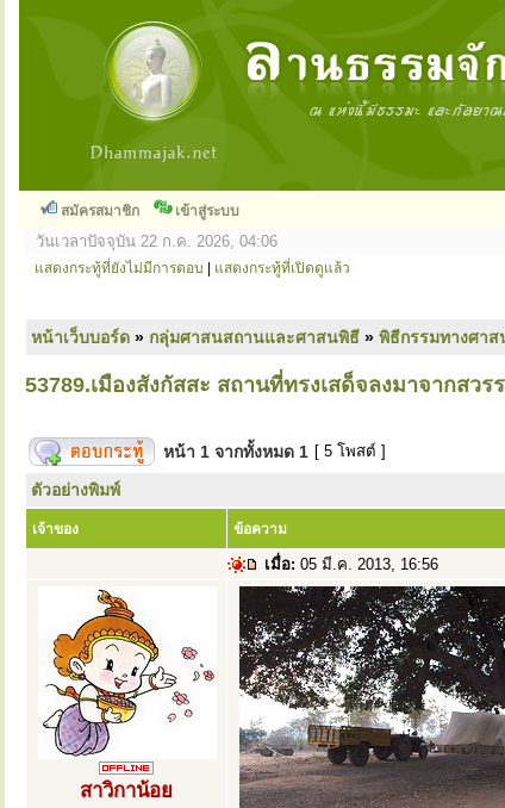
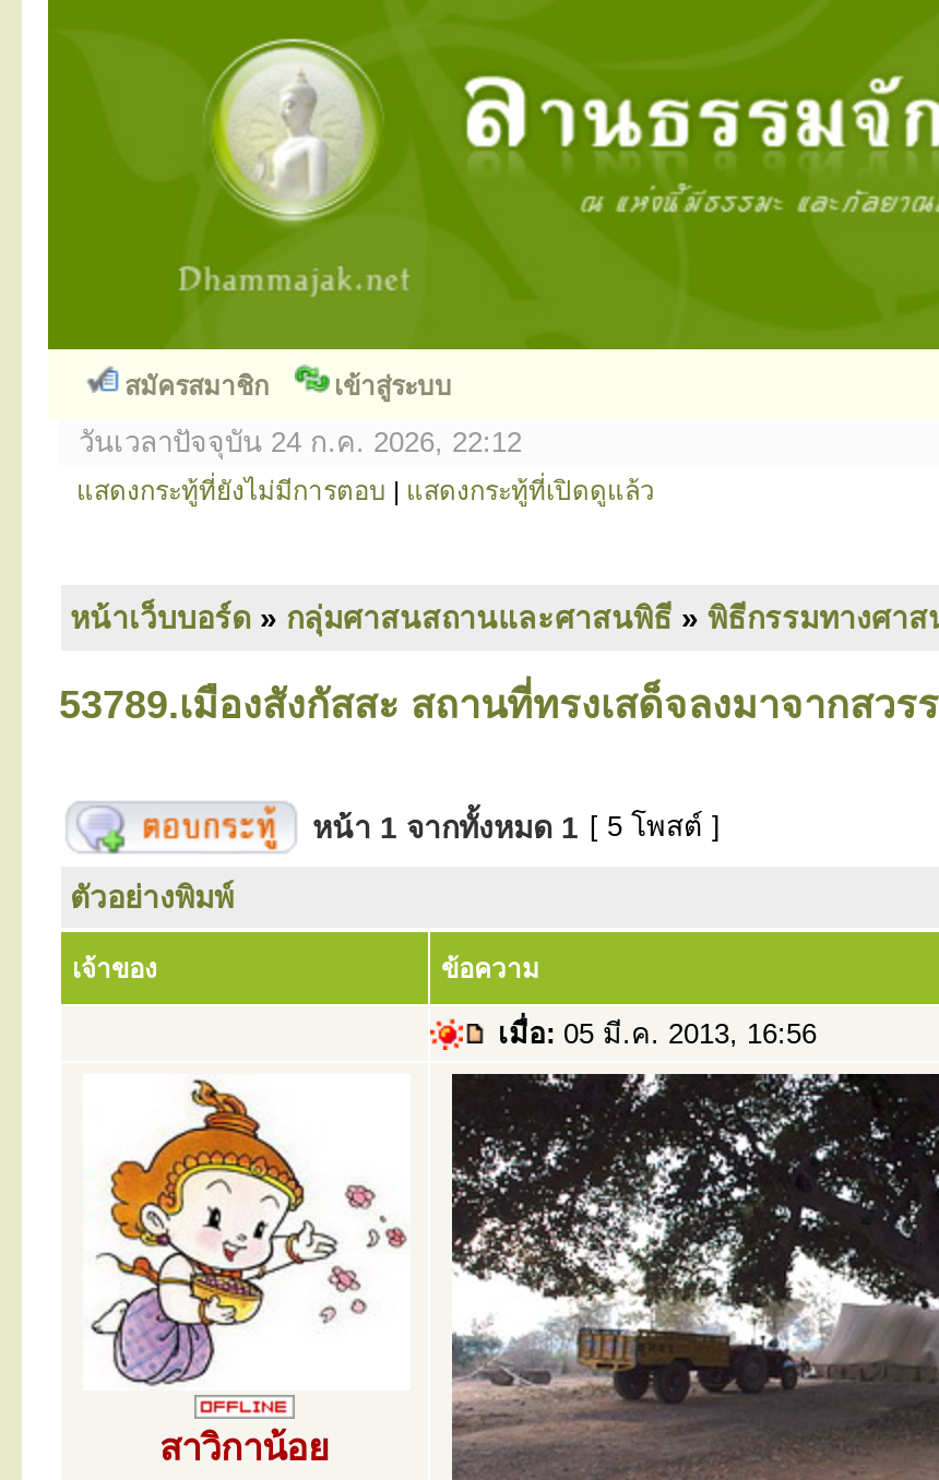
[36,232,287,250] วันเวลาปัจจุบัน 22 ก.ค. 2026, 04:06 -> [79,426,539,458] วันเวลาปัจจุบัน 24 ก.ค. 2026, 22:12

